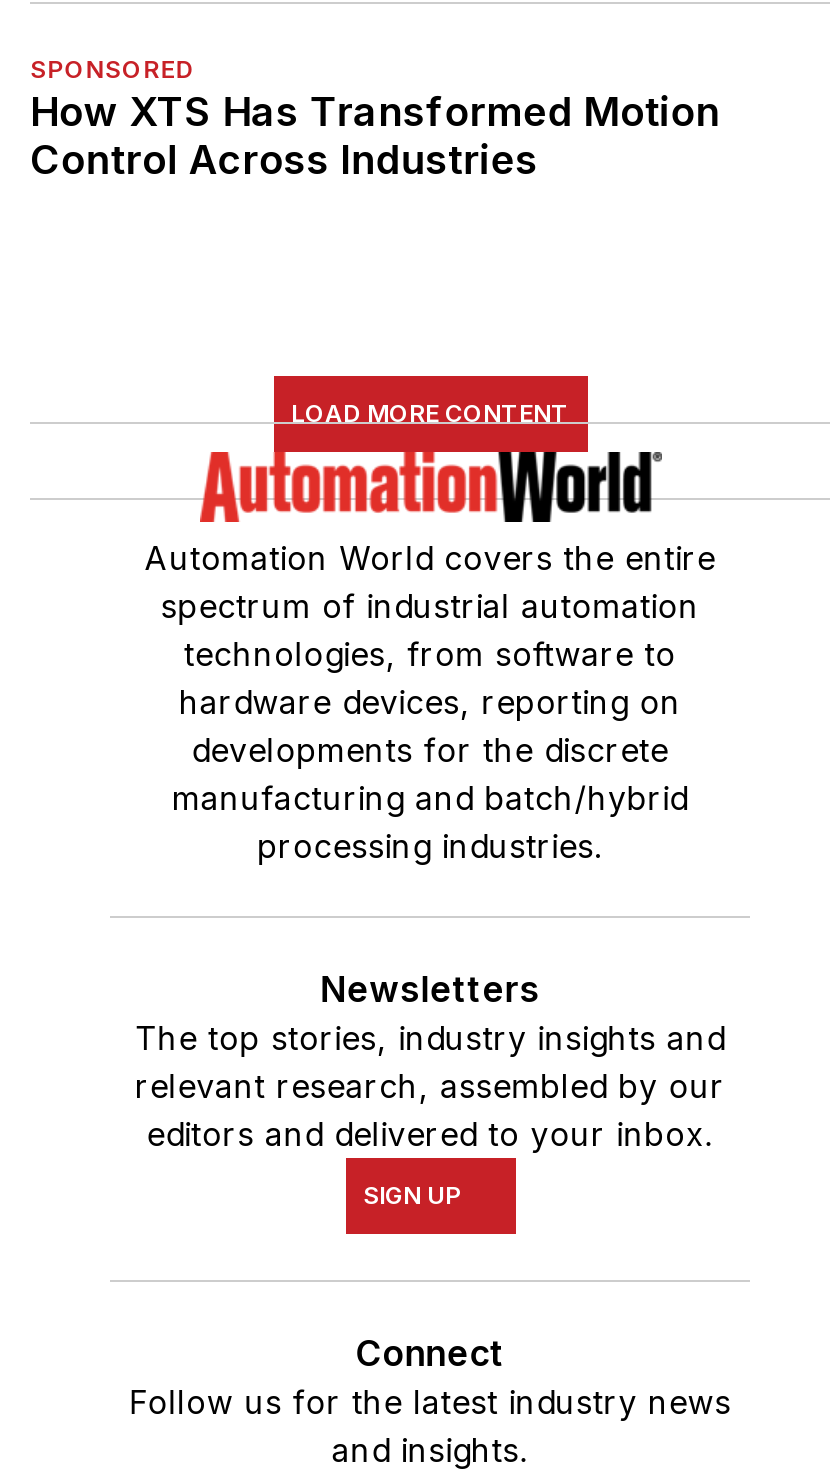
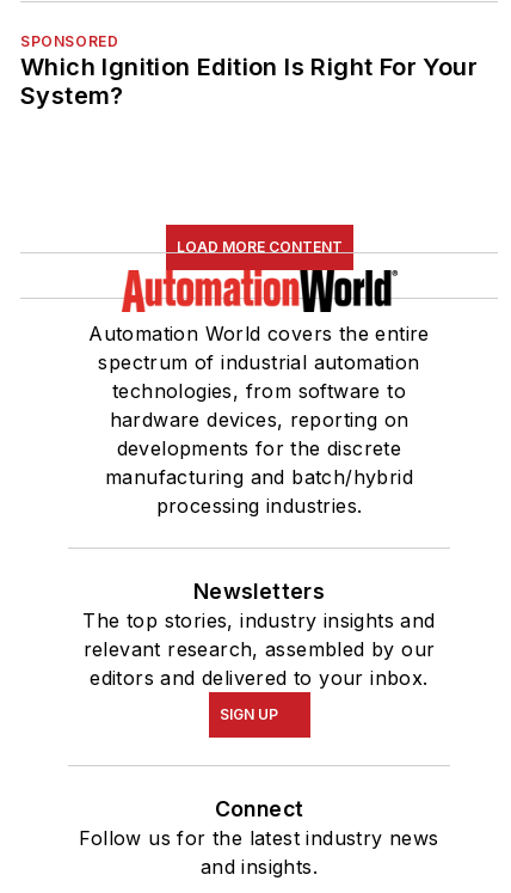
[30,88,720,184] How XTS Has Transformed Motion | Control Across Industries -> [20,53,478,110] Which Ignition Edition Is Right For Your | System?

